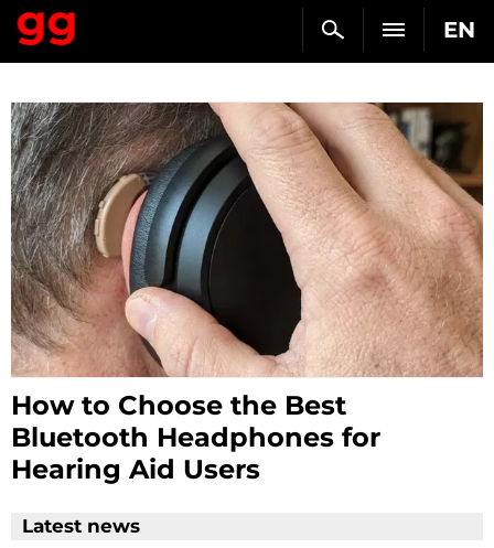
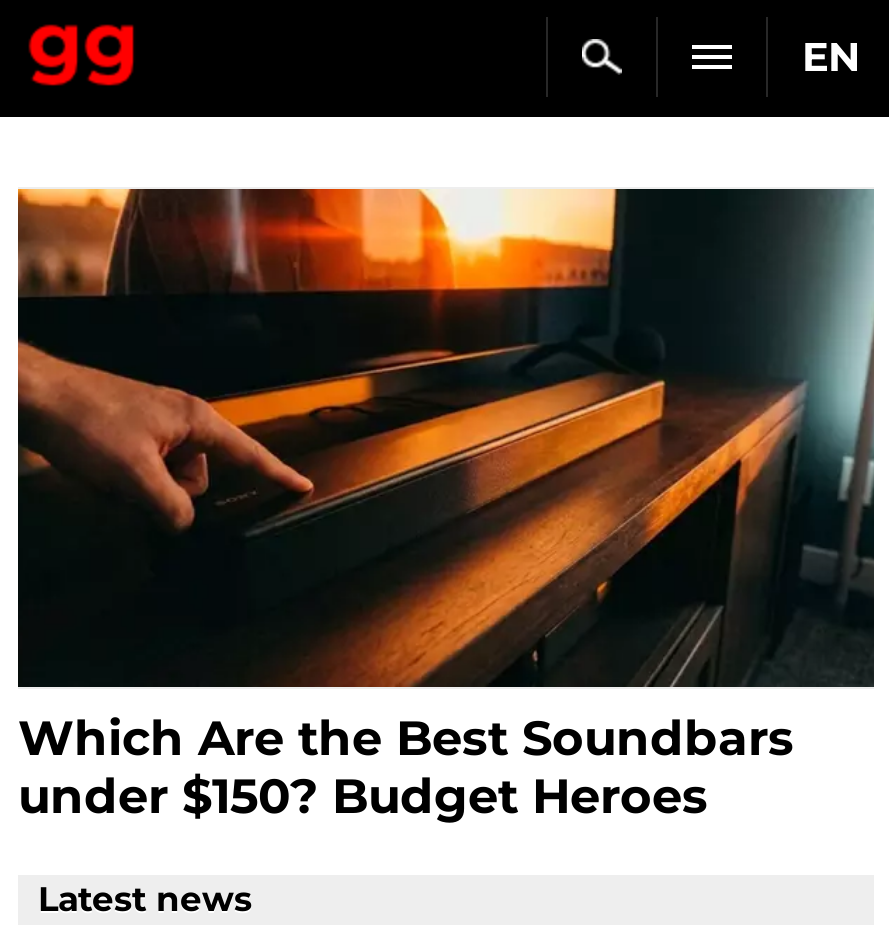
[10,101,484,485] [image] | How to Choose the Best | Bluetooth Headphones for | Hearing Aid Users -> [16,187,876,826] [image] | Which Are the Best Soundbars | under $150? Budget Heroes

